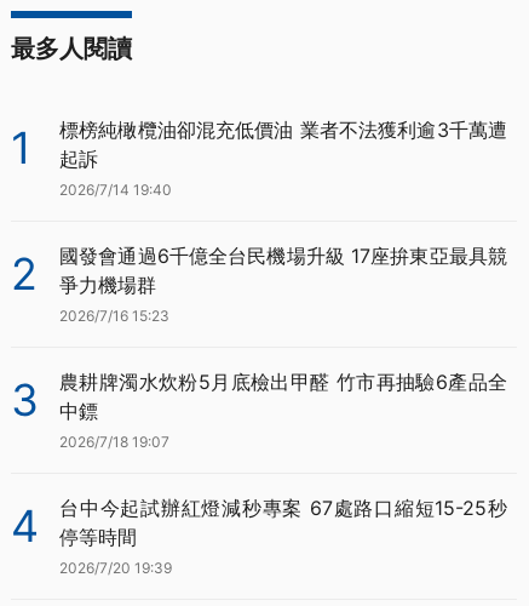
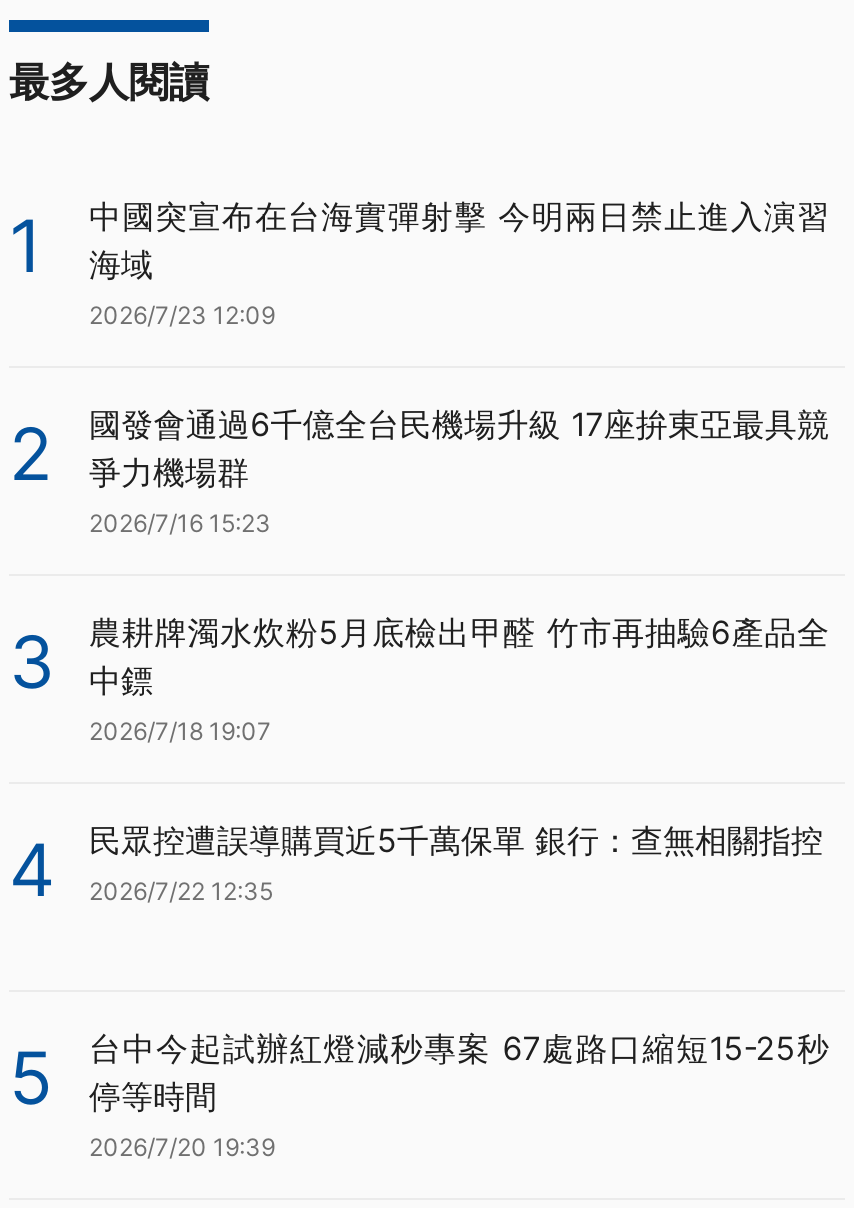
[59,118,507,199] 標榜純橄欖油卻混充低價油 業者不法獲利逾3千萬遭 | 起訴 | 2026/7/14 19:40 -> [89,196,829,330] 中國突宣布在台海實彈射擊 今明兩日禁止進入演習 | 海域 | 2026/7/23 12:09
none -> [9,820,823,1122] 民眾控遭誤導購買近5千萬保單 銀行：查無相關指控 | 2026/7/22 12:35 | 5

